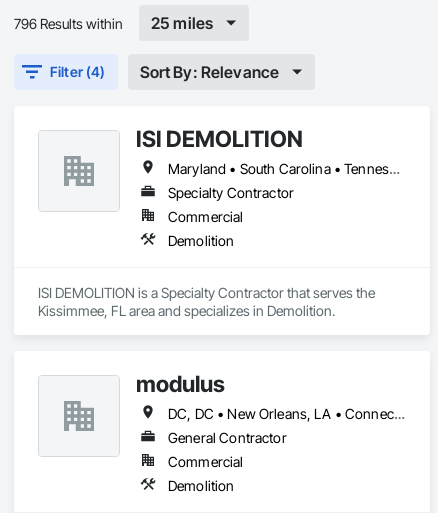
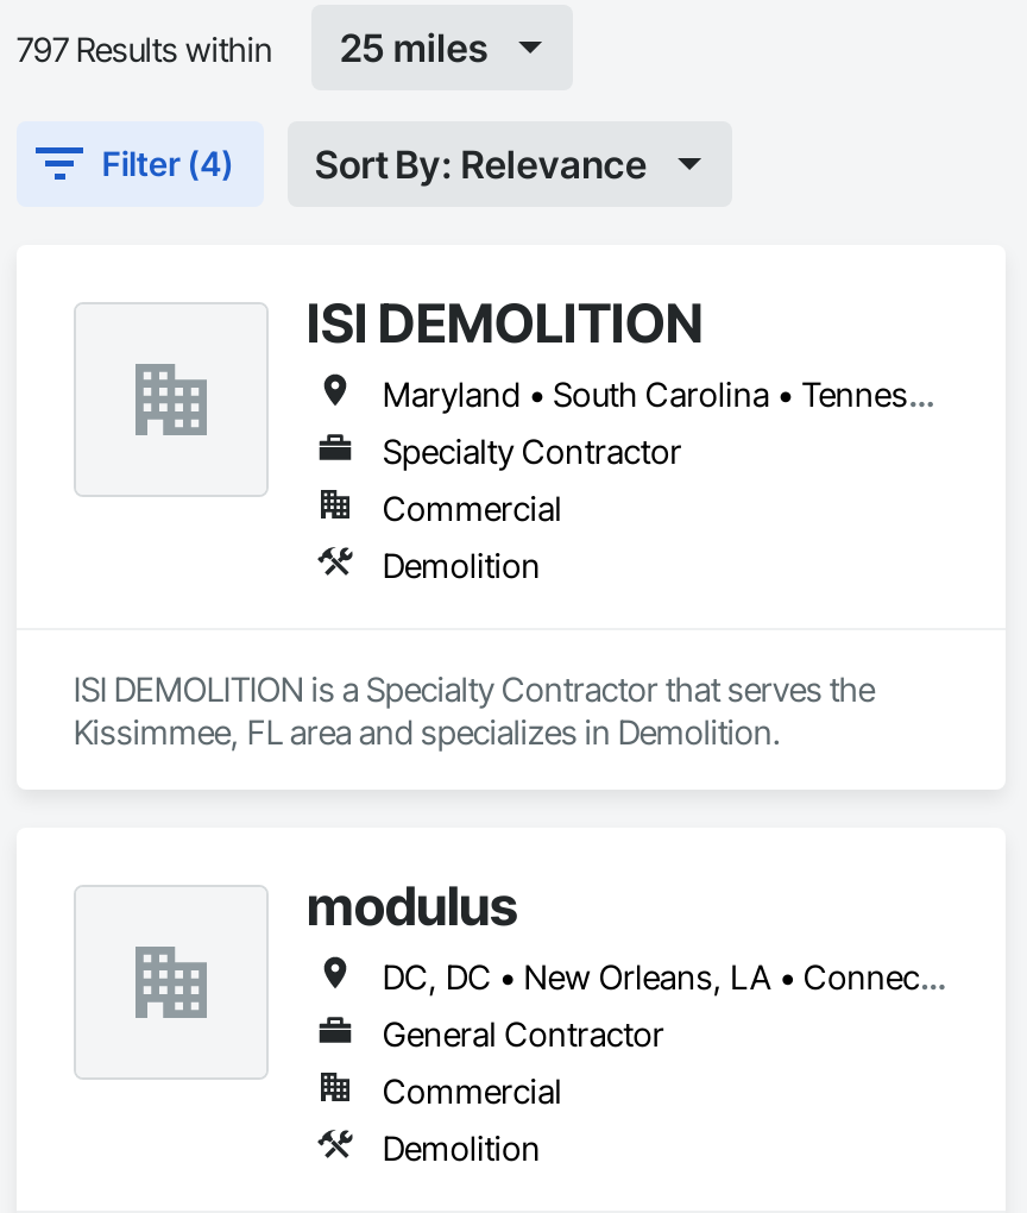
[14,14,123,31] 796 Results within -> [17,27,273,68] 797 Results within

